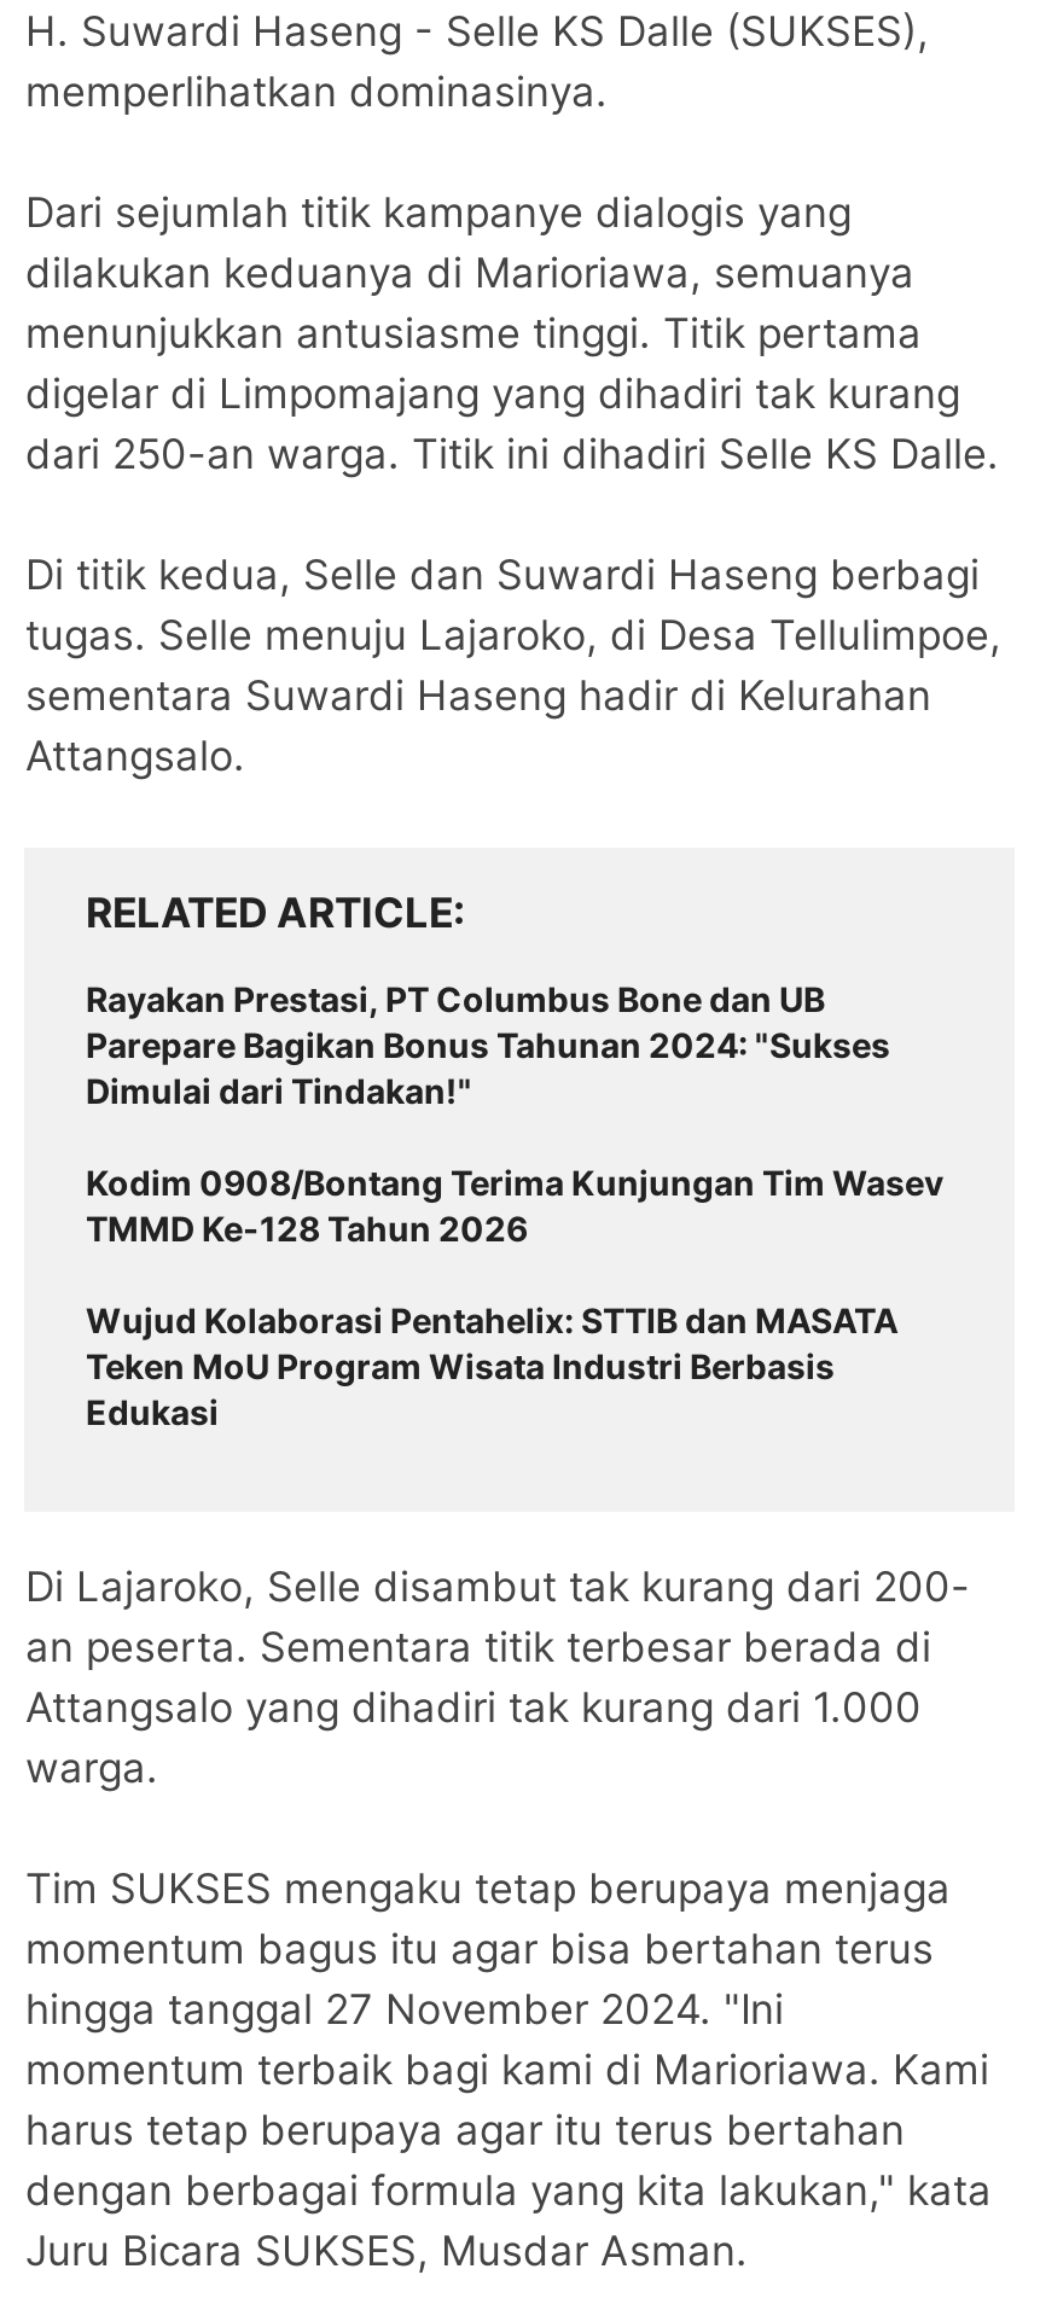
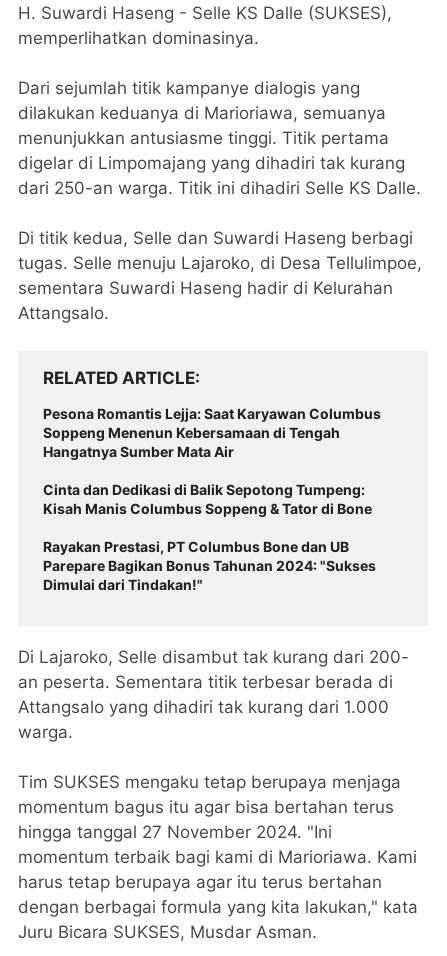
none -> [43,405,381,517] Pesona Romantis Lejja: Saat Karyawan Columbus | Soppeng Menenun Kebersamaan di Tengah | Hangatnya Sumber Mata Air | Cinta dan Dedikasi di Balik Sepotong Tumpeng: | Kisah Manis Columbus Soppeng & Tator di Bone
moved [86,978,890,1110] -> [43,538,376,593]: Rayakan Prestasi, PT Columbus Bone dan UB | Parepare Bagikan Bonus Tahunan 2024: "Sukses | Dimulai dari Tindakan!"
[86,1161,943,1432] Kodim 0908/Bontang Terima Kunjungan Tim Wasev | TMMD Ke-128 Tahun 2026 | Wujud Kolaborasi Pentahelix: STTIB dan MASATA | Teken MoU Program Wisata Industri Berbasis | Edukasi -> none

